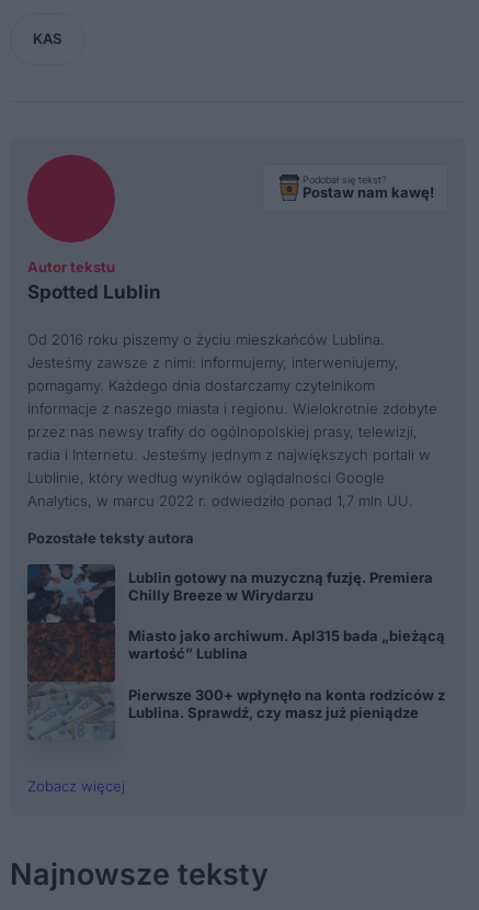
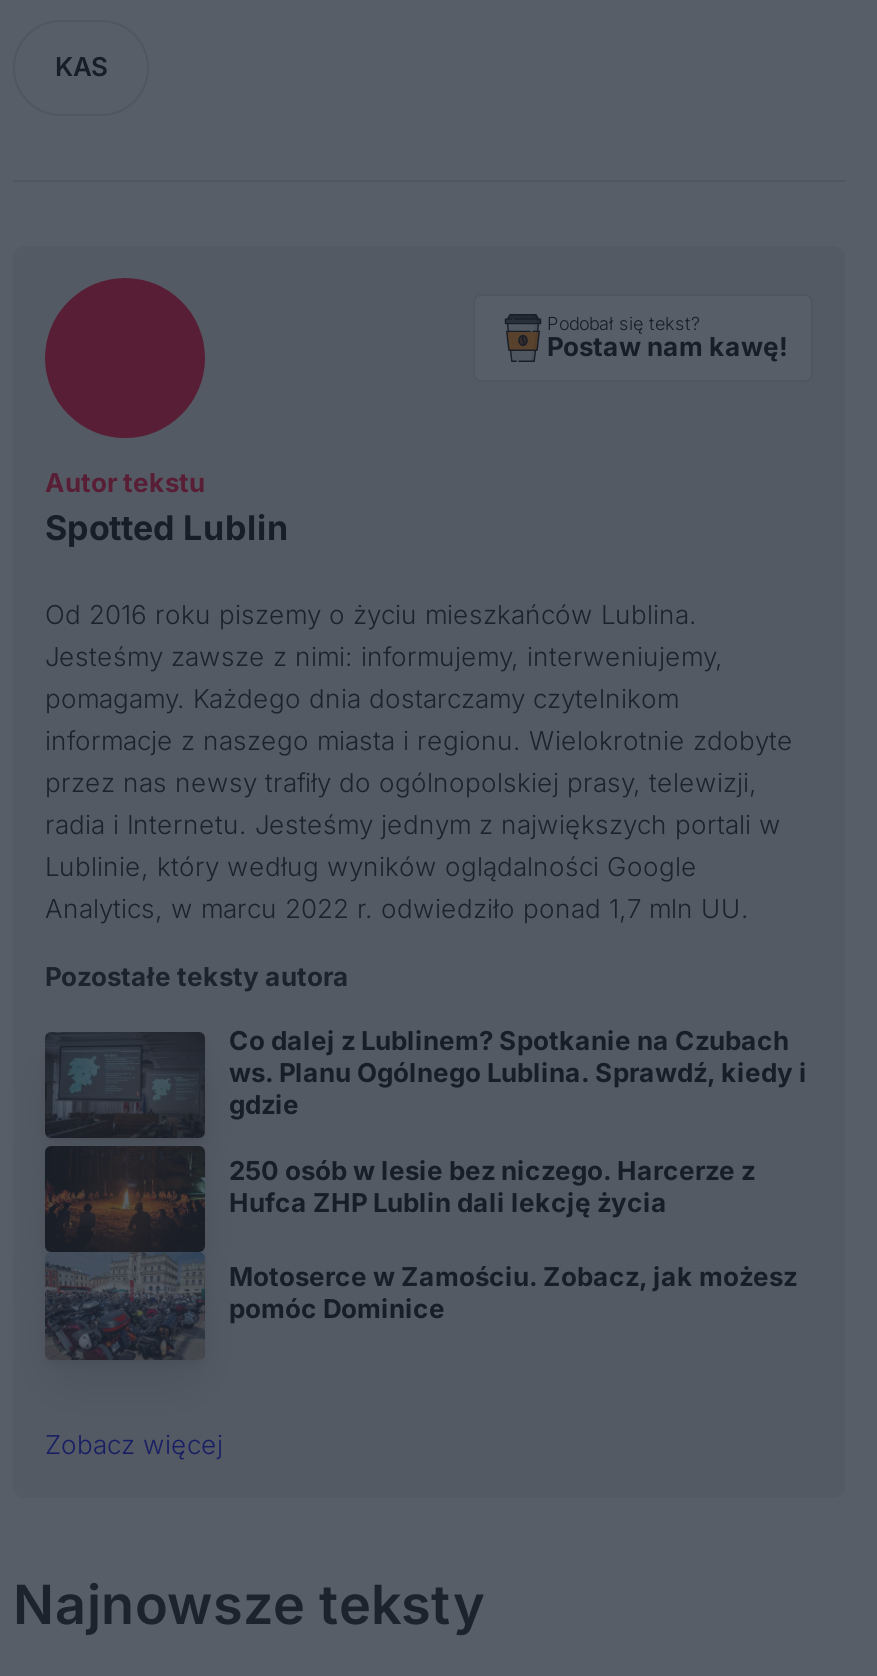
[26,563,433,740] [image] | Lublin gotowy na muzyczną fuzję. Premiera | Chilly Breeze w Wirydarzu -> [45,1024,807,1360] [image] | Co dalej z Lublinem? Spotkanie na Czubach | ws. Planu Ogólnego Lublina. Sprawdź, kiedy i | gdzie
[128,627,445,662] Miasto jako archiwum. Apl315 bada „bieżącą | wartość” Lublina -> [229,1154,755,1218] 250 osób w lesie bez niczego. Harcerze z | Hufca ZHP Lublin dali lekcję życia
[128,686,445,721] Pierwsze 300+ wpłynęło na konta rodziców z | Lublina. Sprawdź, czy masz już pieniądze -> [229,1261,797,1325] Motoserce w Zamościu. Zobacz, jak możesz | pomóc Dominice

